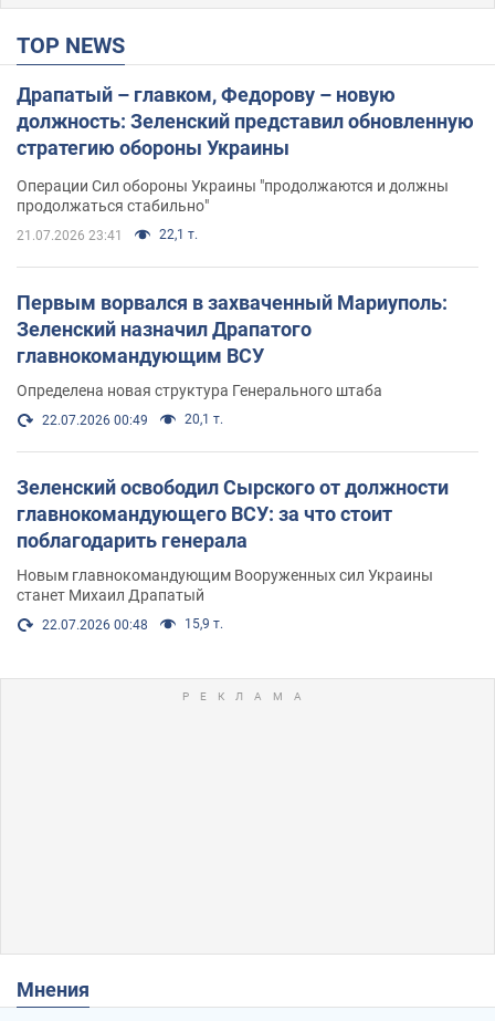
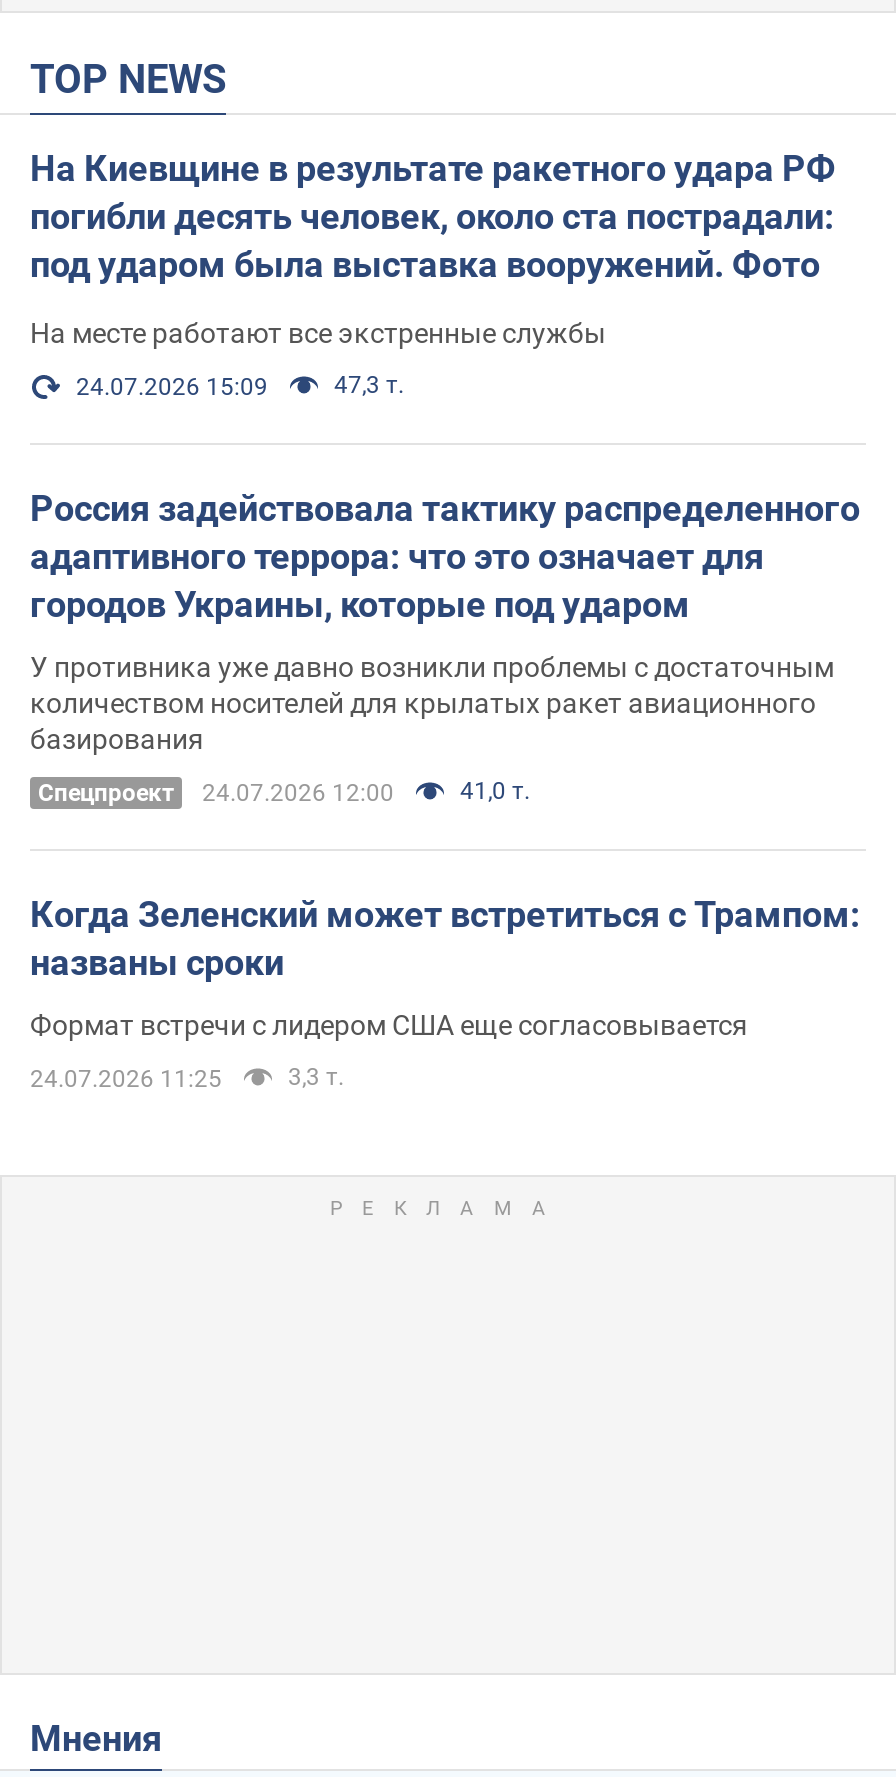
[17,83,474,160] Драпатый – главком, Федорову – новую | должность: Зеленский представил обновленную | стратегию обороны Украины -> [30,148,836,286] На Киевщине в результате ракетного удара РФ | погибли десять человек, около ста пострадали: | под ударом была выставка вооружений. Фото
[17,177,449,215] Операции Сил обороны Украины "продолжаются и должны | продолжаться стабильно" -> [30,318,606,350] На месте работают все экстренные службы
[17,227,198,244] 21.07.2026 23:41 | 22,1 т. -> [76,372,404,402] 24.07.2026 15:09 | 47,3 т.
[17,291,447,368] Первым ворвался в захваченный Мариуполь: | Зеленский назначил Драпатого | главнокомандующим ВСУ -> [30,488,860,626] Россия задействовала тактику распределенного | адаптивного террора: что это означает для | городов Украины, которые под ударом
[17,382,382,400] Определена новая структура Генерального штаба -> [30,652,834,756] У противника уже давно возникли проблемы с достаточным | количеством носителей для крылатых ракет авиационного | базирования
[42,412,223,428] 22.07.2026 00:49 | 20,1 т. -> [38,778,530,808] Спецпроект | 24.07.2026 12:00 | 41,0 т.
[17,476,449,552] Зеленский освободил Сырского от должности | главнокомандующего ВСУ: за что стоит | поблагодарить генерала -> [30,894,860,984] Когда Зеленский может встретиться с Трампом: | названы сроки
[17,567,433,604] Новым главнокомандующим Вооруженных сил Украины | станет Михаил Драпатый -> [30,1010,748,1042] Формат встречи с лидером США еще согласовывается
[42,616,223,633] 22.07.2026 00:48 | 15,9 т. -> [30,1064,344,1094] 24.07.2026 11:25 | 3,3 т.

